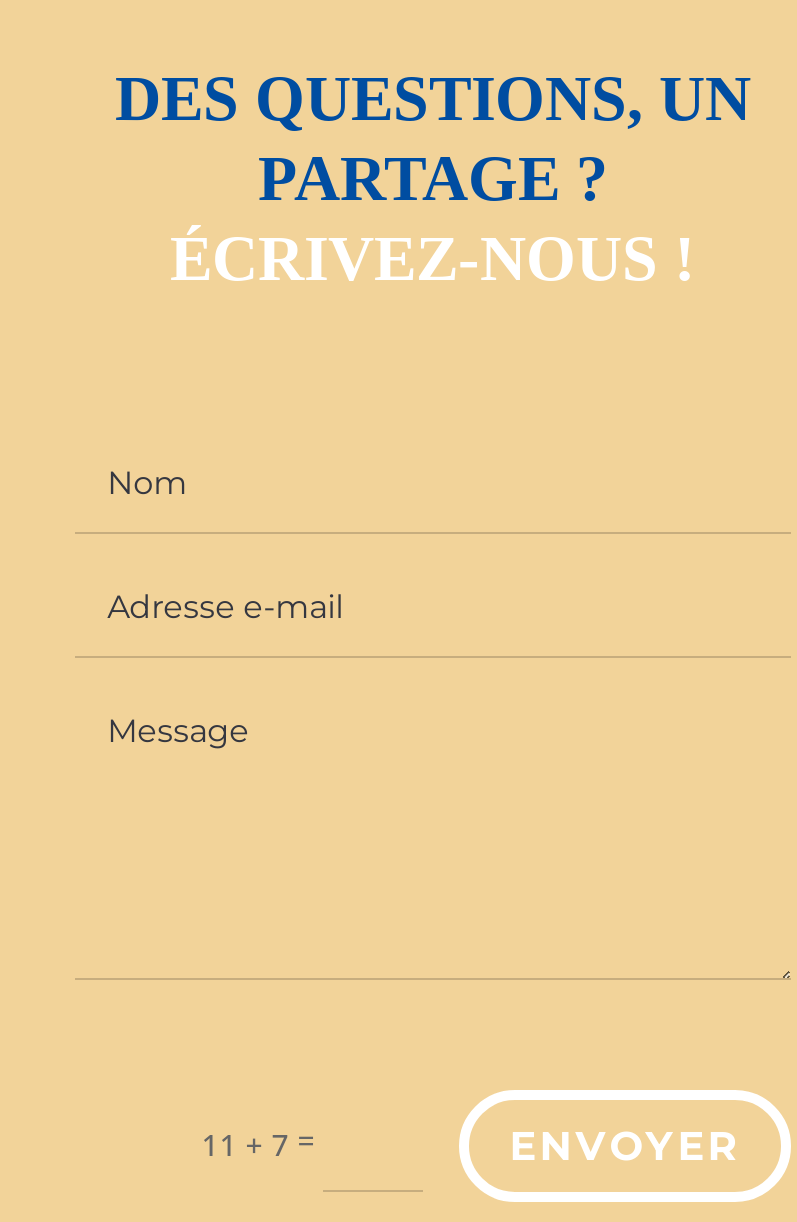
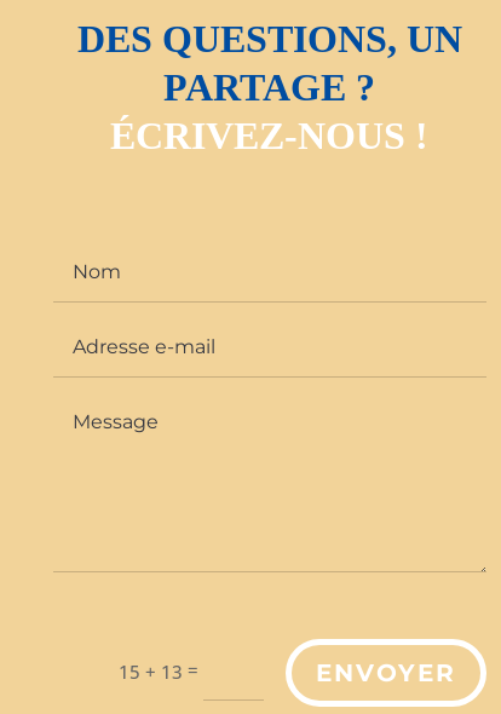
[201,1120,323,1164] 11 + 7 = -> [119,657,204,684] 15 + 13 =

